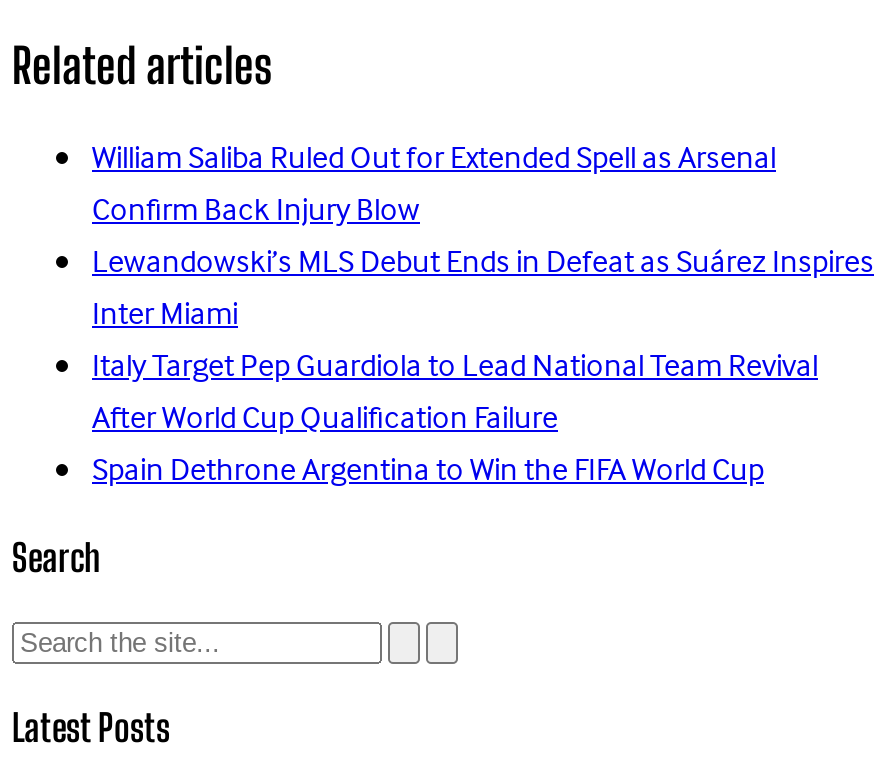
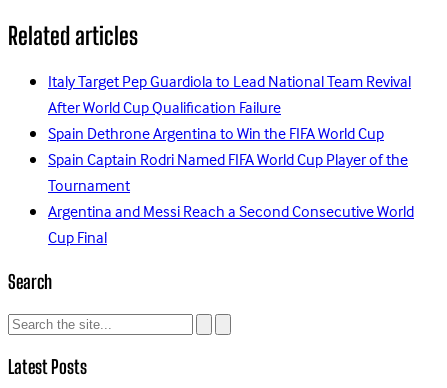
[92,135,874,343] William Saliba Ruled Out for Extended Spell as Arsenal | Confirm Back Injury Blow | Lewandowski’s MLS Debut Ends in Defeat as Suárez Inspires | Inter Miami -> none
moved [92,343,818,499] -> [48,70,411,148]: Italy Target Pep Guardiola to Lead National Team Revival | After World Cup Qualification Failure | Spain Dethrone Argentina to Win the FIFA World Cup
none -> [48,148,414,252] Spain Captain Rodri Named FIFA World Cup Player of the | Tournament | Argentina and Messi Reach a Second Consecutive World | Cup Final

